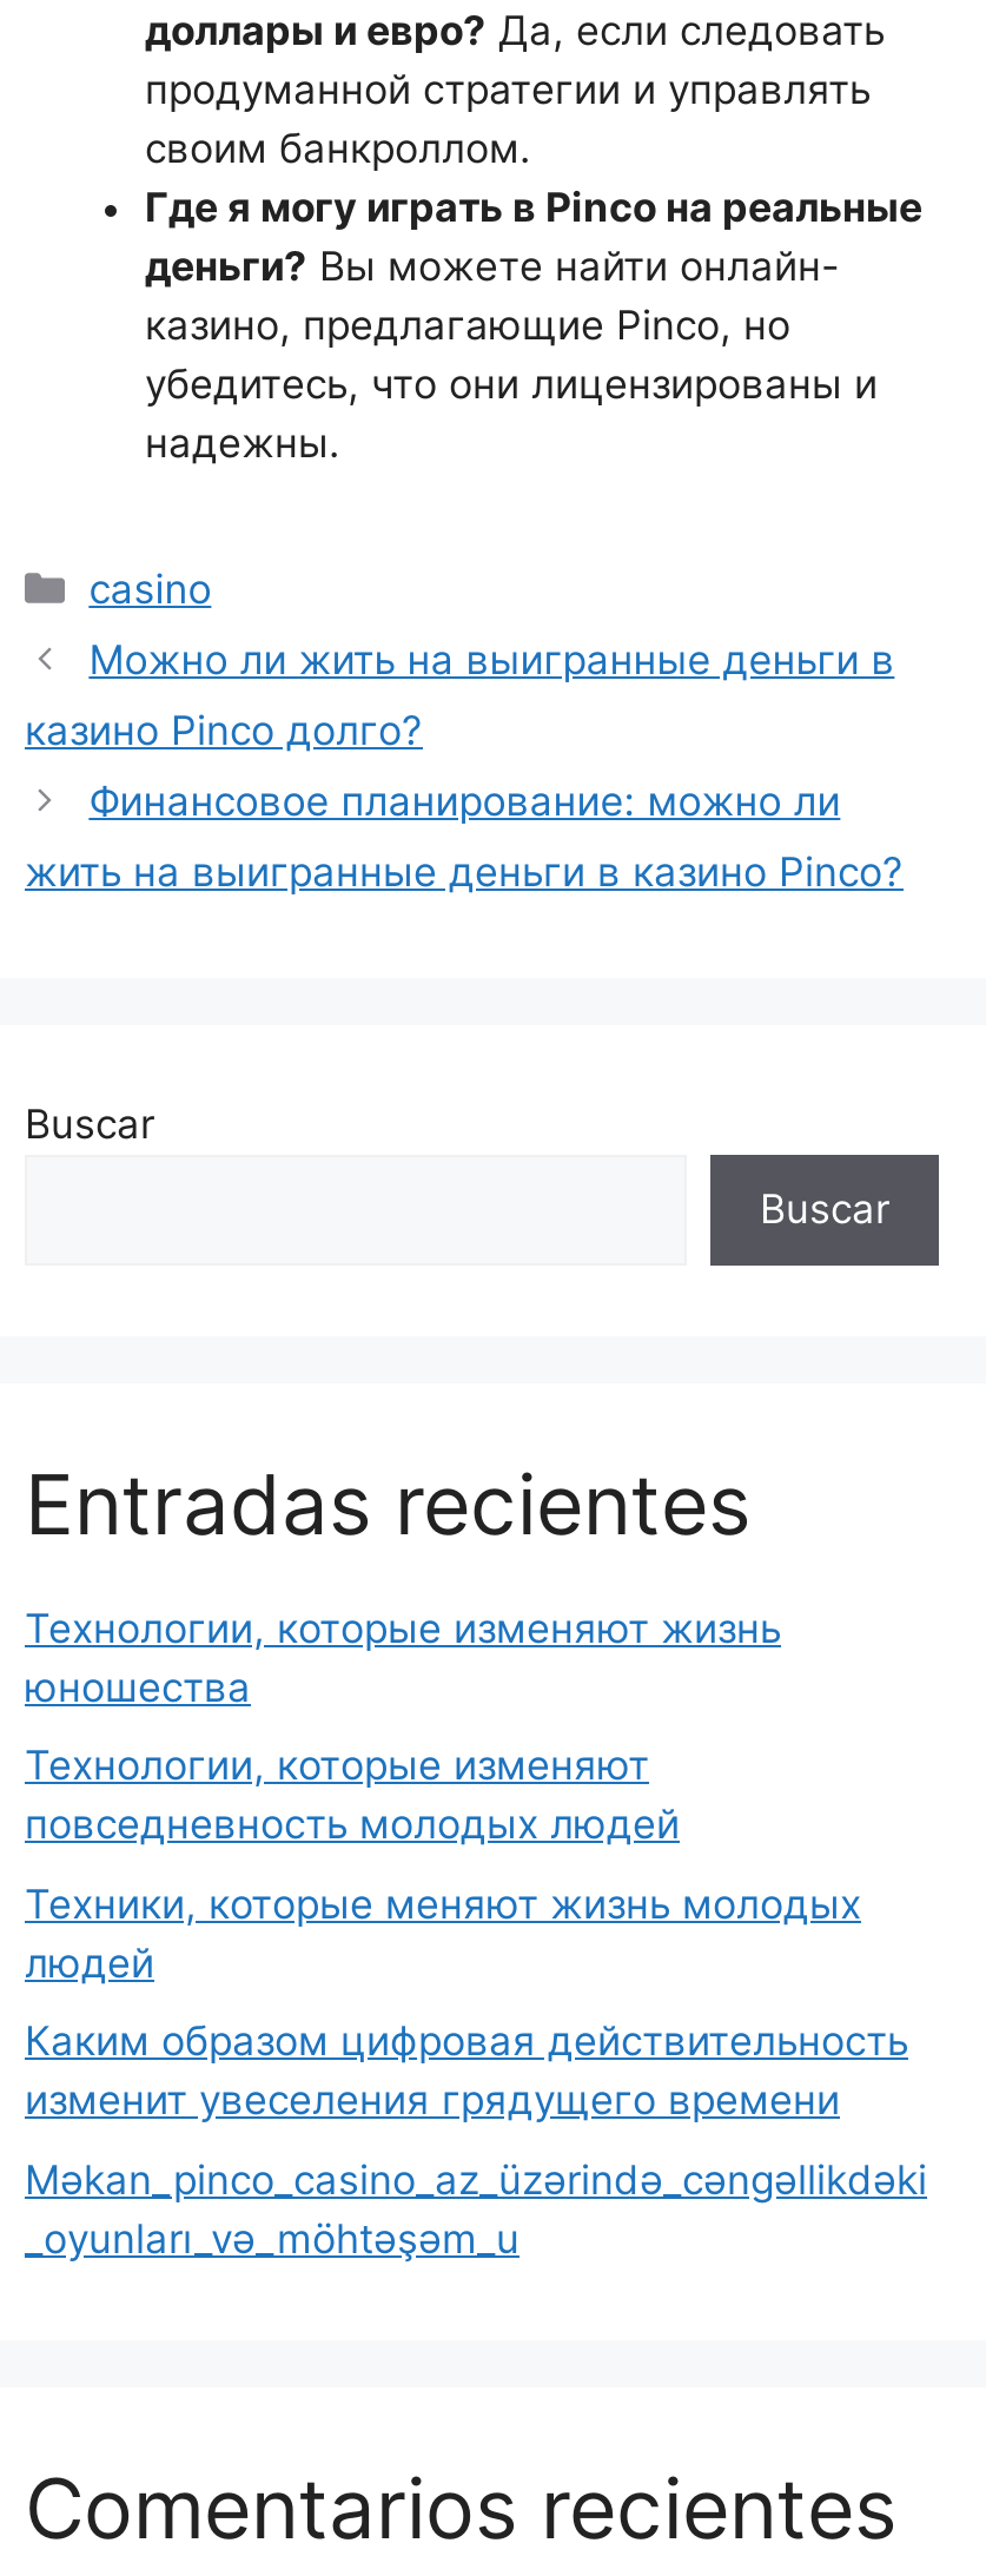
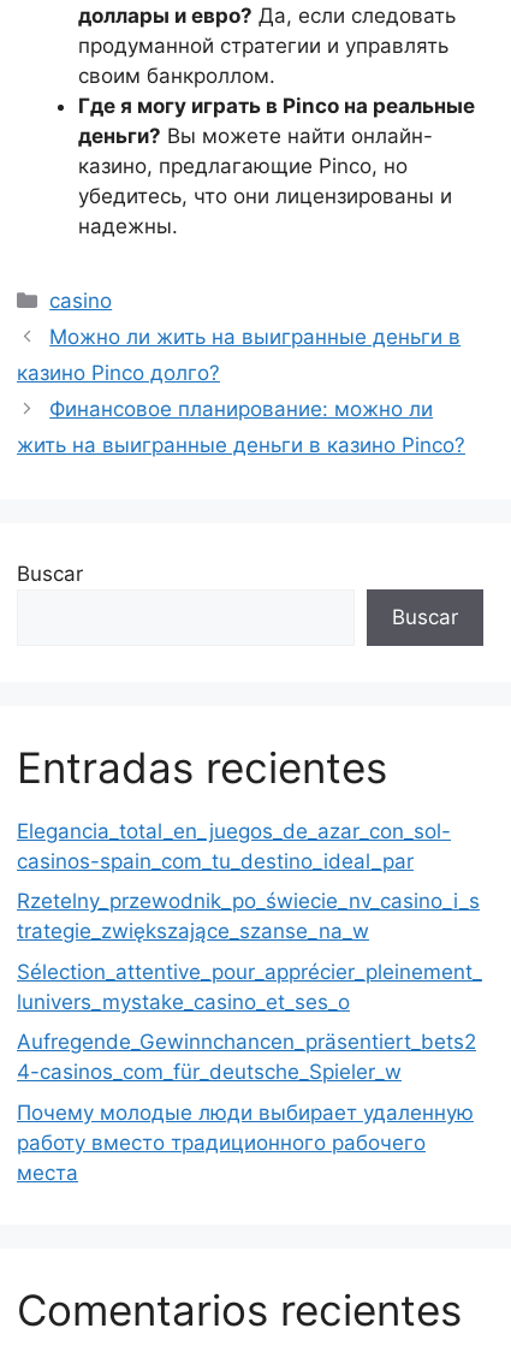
[25,1604,781,1710] Технологии, которые изменяют жизнь | юношества -> [17,819,451,873] Elegancia_total_en_juegos_de_azar_con_sol- | casinos-spain_com_tu_destino_ideal_par
[25,1742,680,1848] Технологии, которые изменяют | повседневность молодых людей -> [17,889,480,943] Rzetelny_przewodnik_po_świecie_nv_casino_i_s | trategie_zwiększające_szanse_na_w
[25,1880,861,1986] Техники, которые меняют жизнь молодых | людей -> [17,960,482,1014] Sélection_attentive_pour_apprécier_pleinement_ | lunivers_mystake_casino_et_ses_o
[25,2018,908,2124] Каким образом цифровая действительность | изменит увеселения грядущего времени -> [17,1030,476,1084] Aufregende_Gewinnchancen_präsentiert_bets2 | 4-casinos_com_für_deutsche_Spieler_w
[25,2156,927,2262] Məkan_pinco_casino_az_üzərində_cəngəllikdəki | _oyunları_və_möhtəşəm_u -> [17,1100,474,1184] Почему молодые люди выбирает удаленную | работу вместо традиционного рабочего | места

